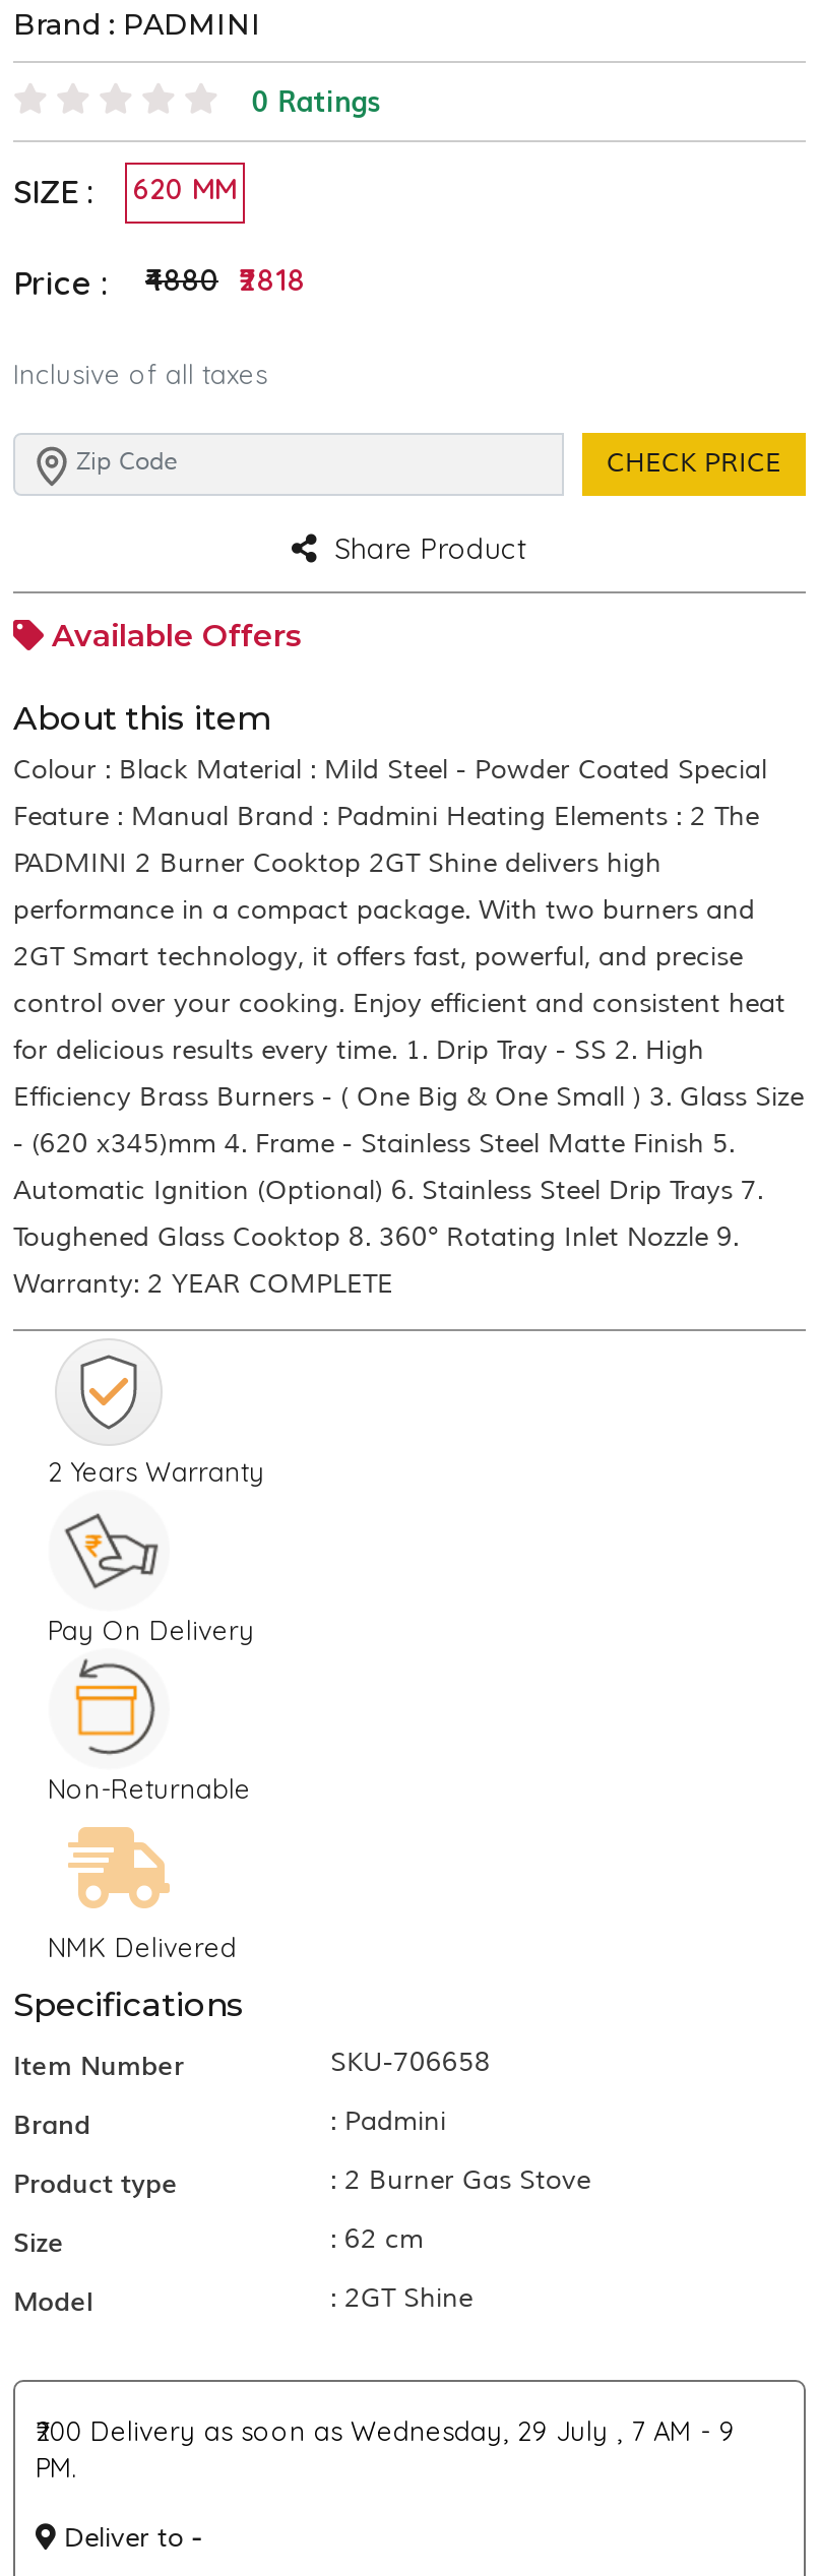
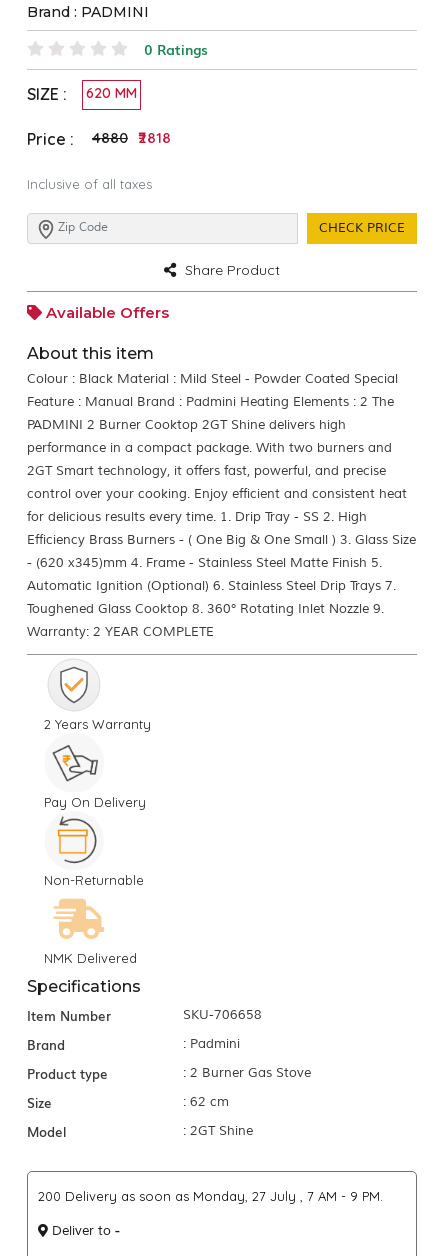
[36,2414,735,2483] ₹200 Delivery as soon as Wednesday, 29 July , 7 AM - 9 | PM. -> [38,1188,383,1204] ₹200 Delivery as soon as Monday, 27 July , 7 AM - 9 PM.

